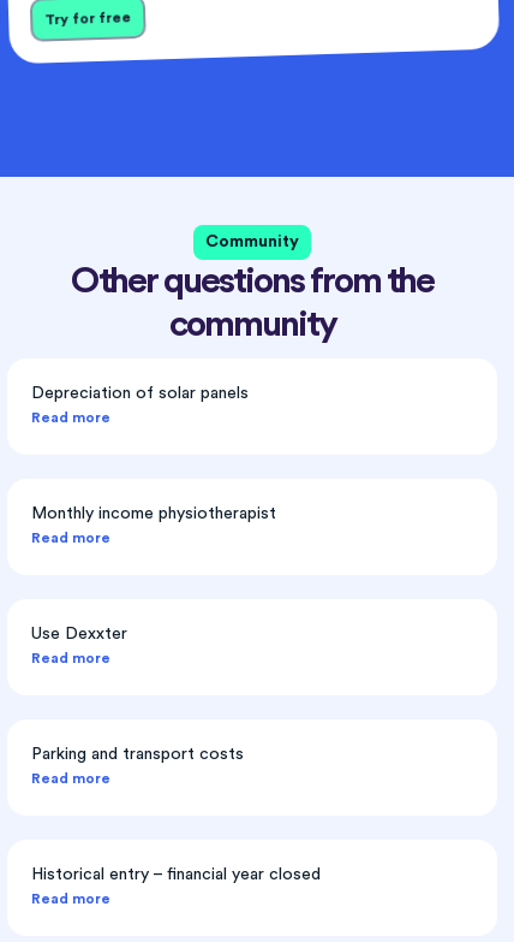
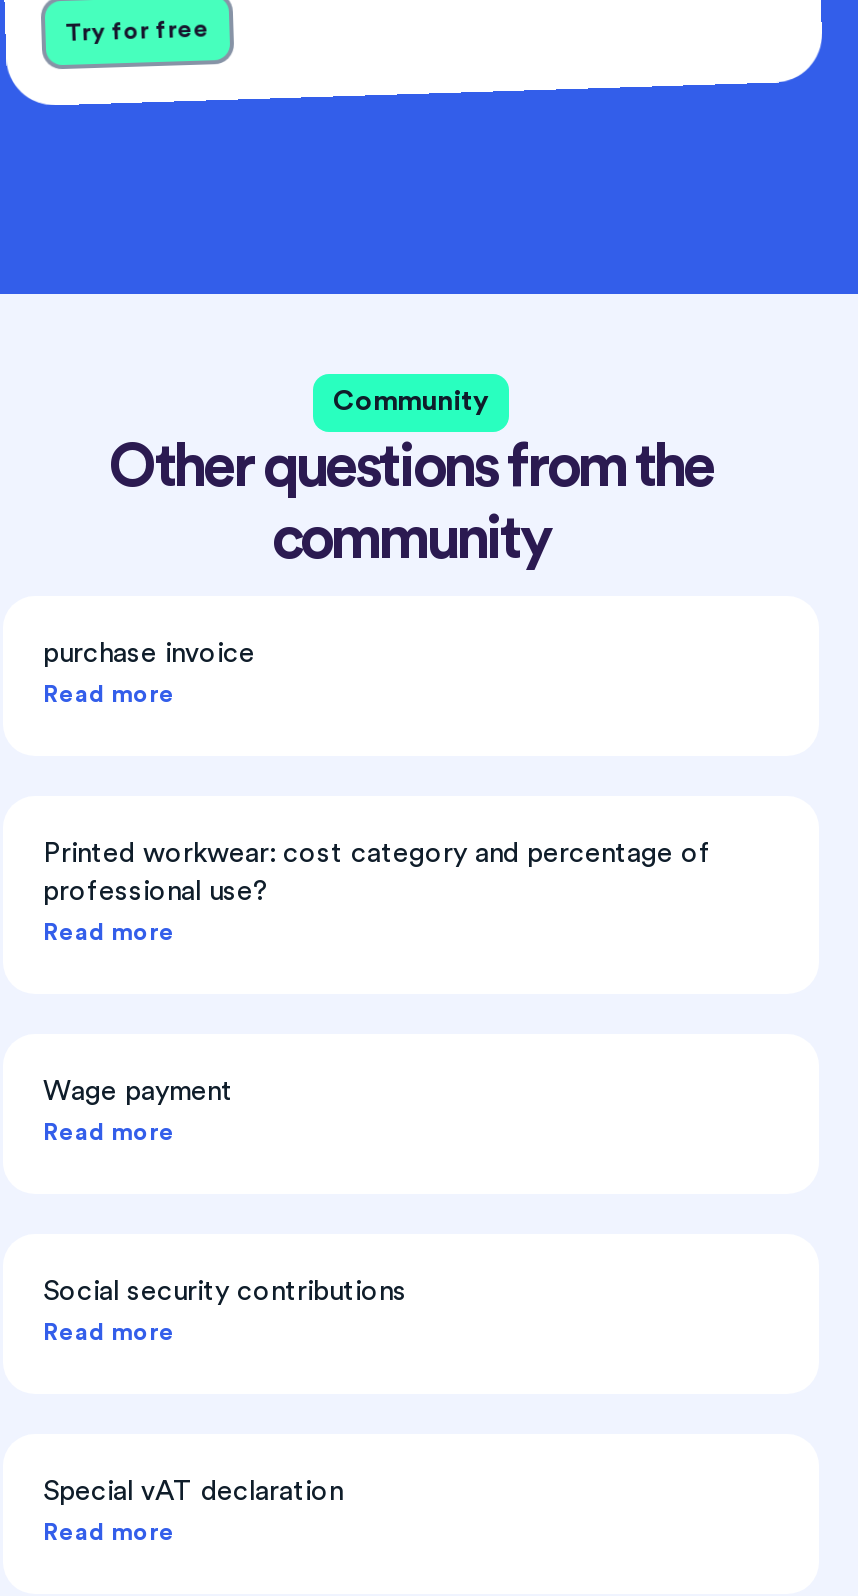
[31,384,249,401] Depreciation of solar panels -> [43,639,255,667] purchase invoice
[31,505,276,522] Monthly income physiotherapist -> [43,839,711,905] Printed workwear: cost category and percentage of | professional use?
[31,625,127,642] Use Dexxter -> [43,1077,233,1105] Wage payment
[31,745,244,762] Parking and transport costs -> [43,1277,407,1305] Social security contributions
[31,866,321,883] Historical entry – financial year closed -> [43,1477,343,1505] Special vAT declaration

